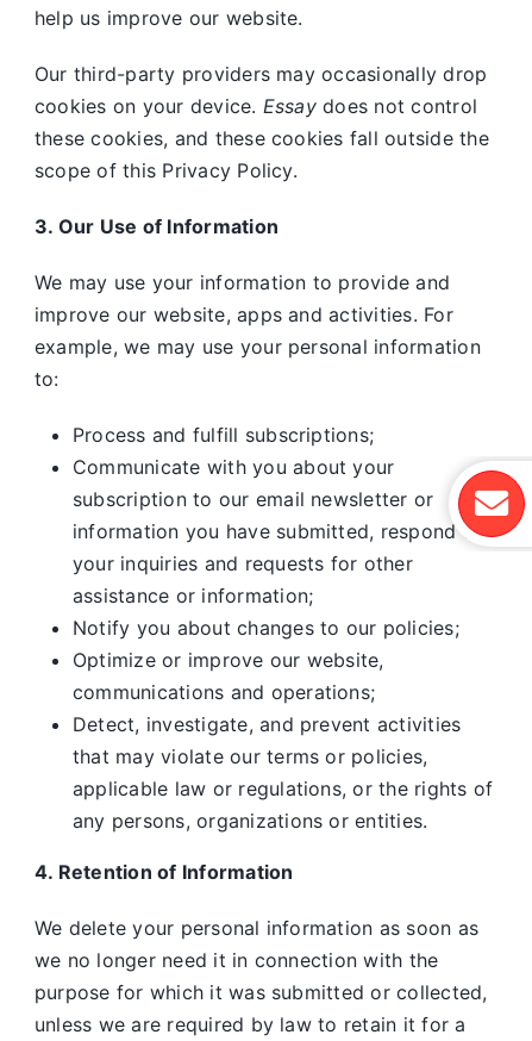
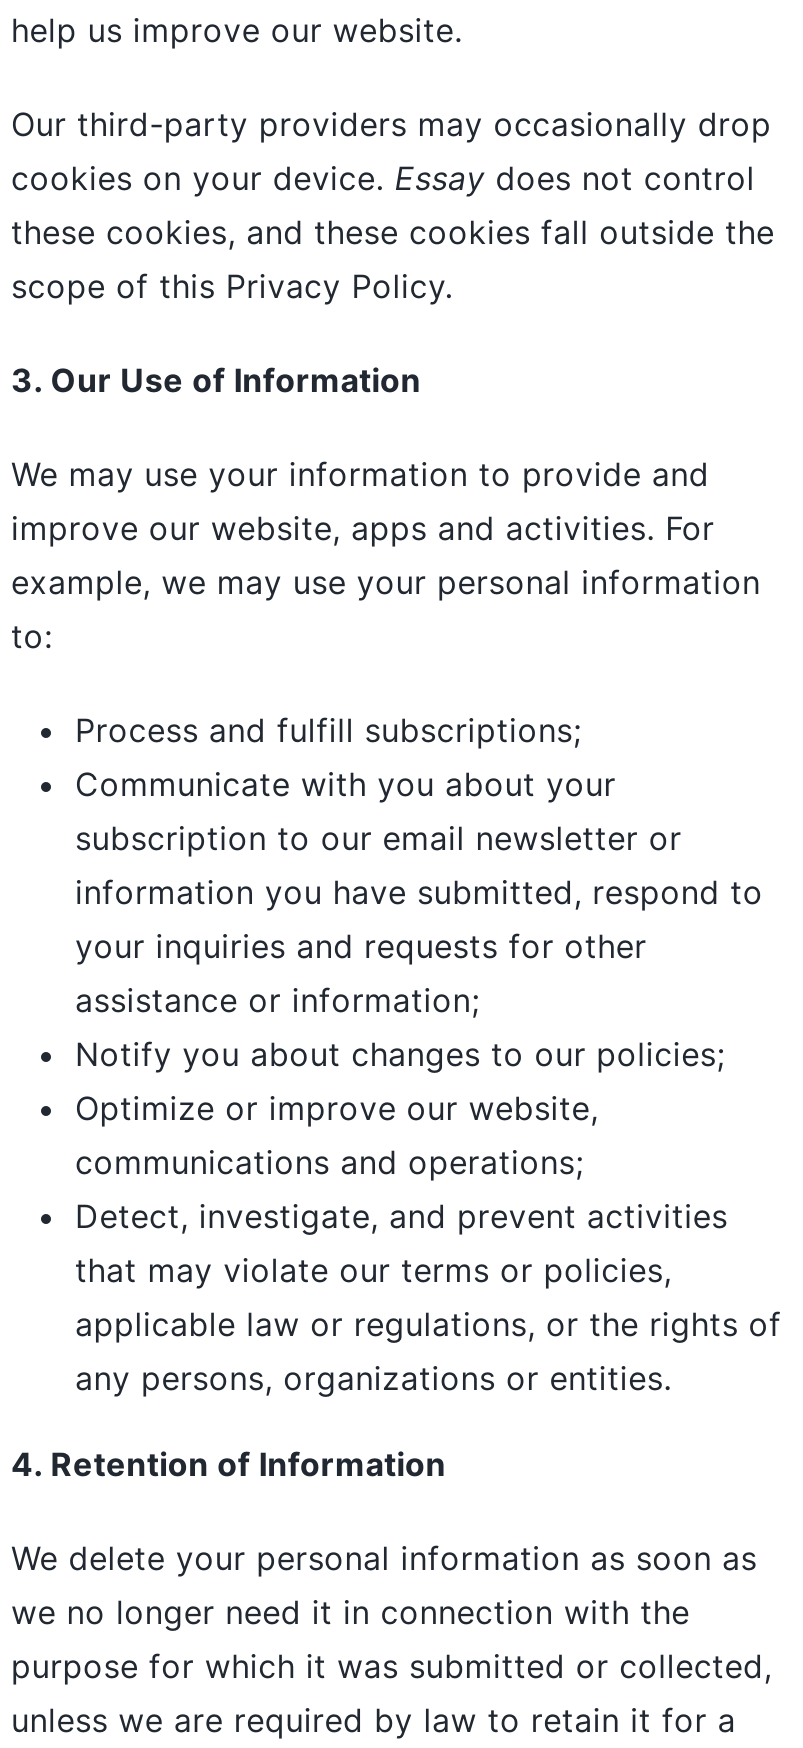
[446,459,528,538] [image] -> none

